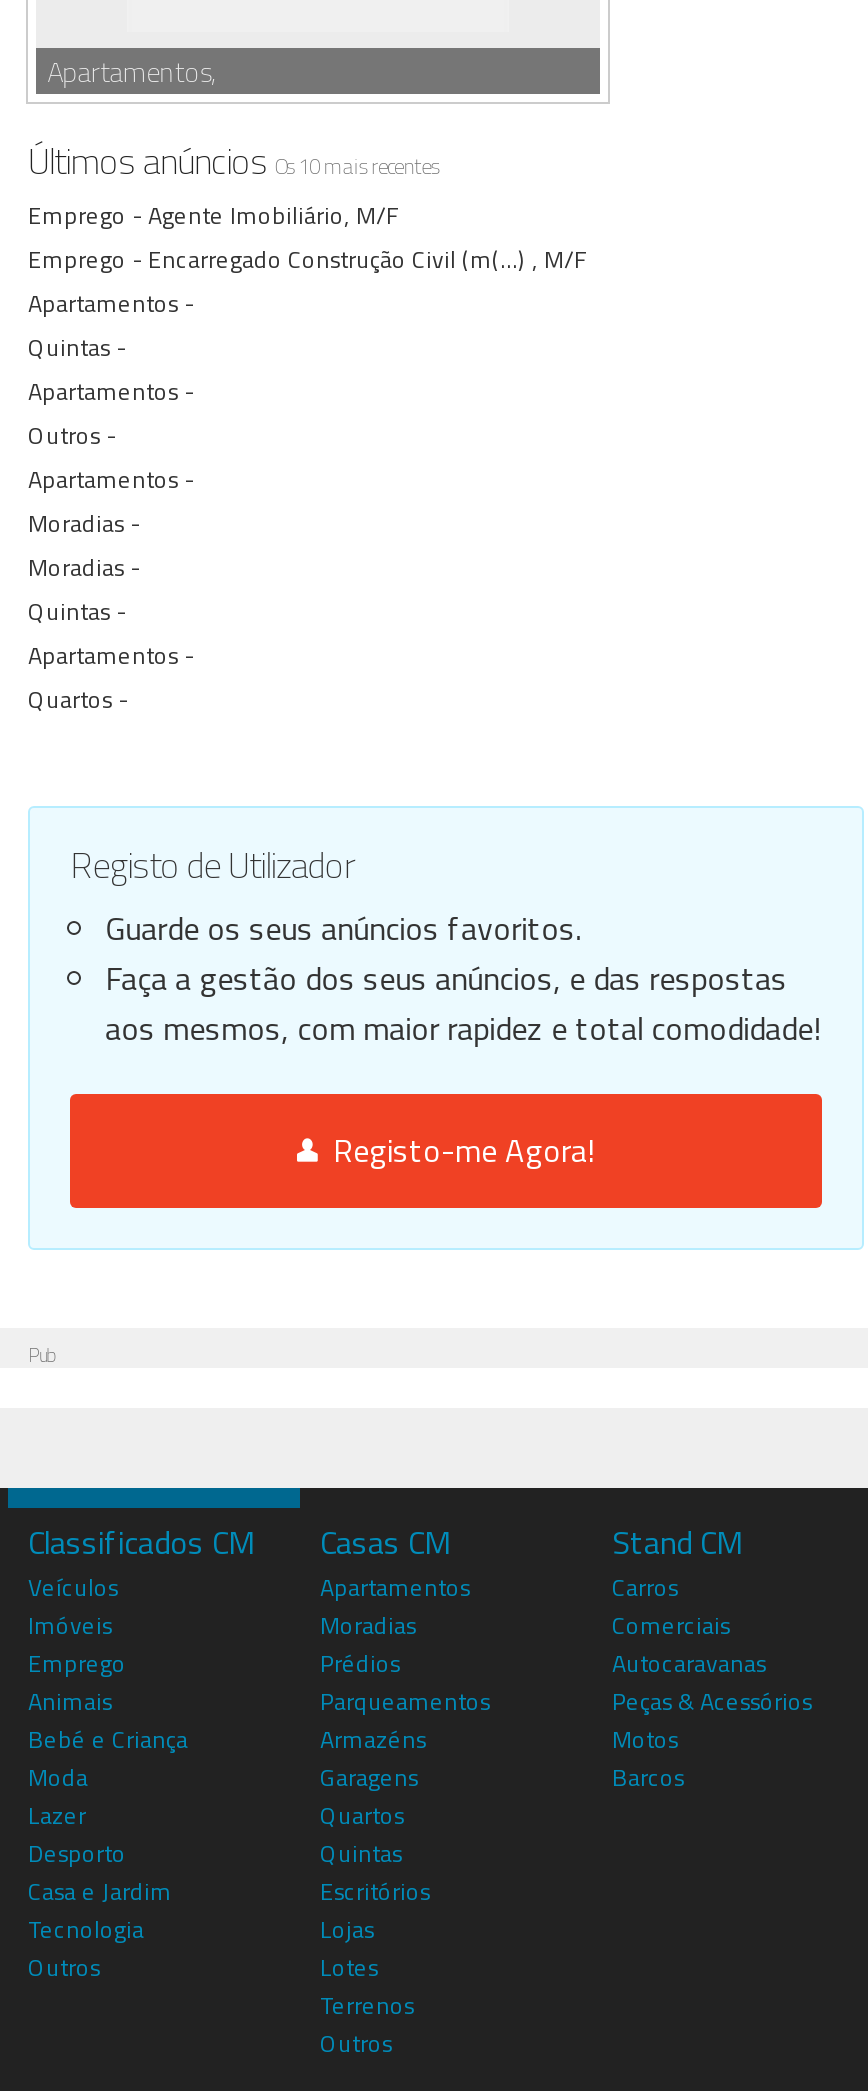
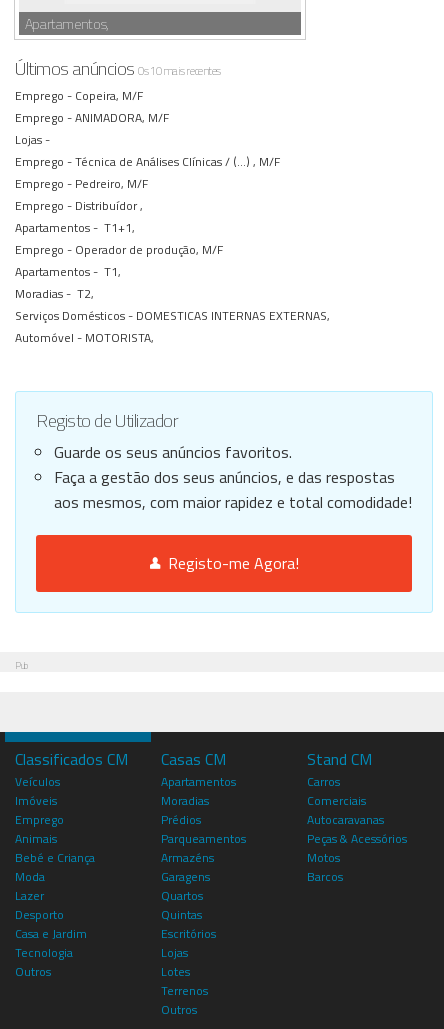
[28,196,598,718] Emprego - Agente Imobiliário, M/F | Emprego - Encarregado Construção Civil (m(...) , M/F | Apartamentos - | Quintas - | Apartamentos - | Outros - | Apartamentos - | Moradias - | Moradias - | Quintas - | Apartamentos - | Quartos - -> [15,86,339,347] Emprego - Copeira, M/F | Emprego -ANIMADORA, M/F | Lojas - | Emprego -Técnica de Análises Clínicas / (...) , M/F | Emprego - Pedreiro, M/F | Emprego - Distribuídor , | Apartamentos - T1+1, | Emprego - Operador de produção, M/F | Apartamentos - T1, | Moradias - T2, | Serviços Domésticos - DOMESTICAS INTERNAS EXTERNAS, | Automóvel - MOTORISTA,

